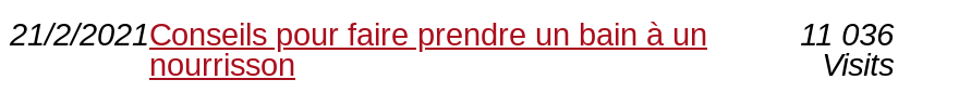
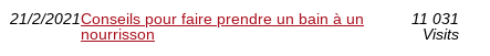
[800,18,894,53] 11 036 -> [411,10,459,28] 11 031

